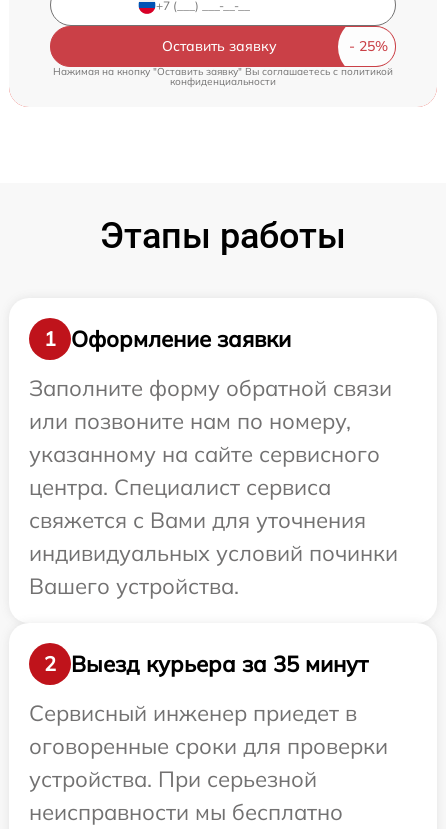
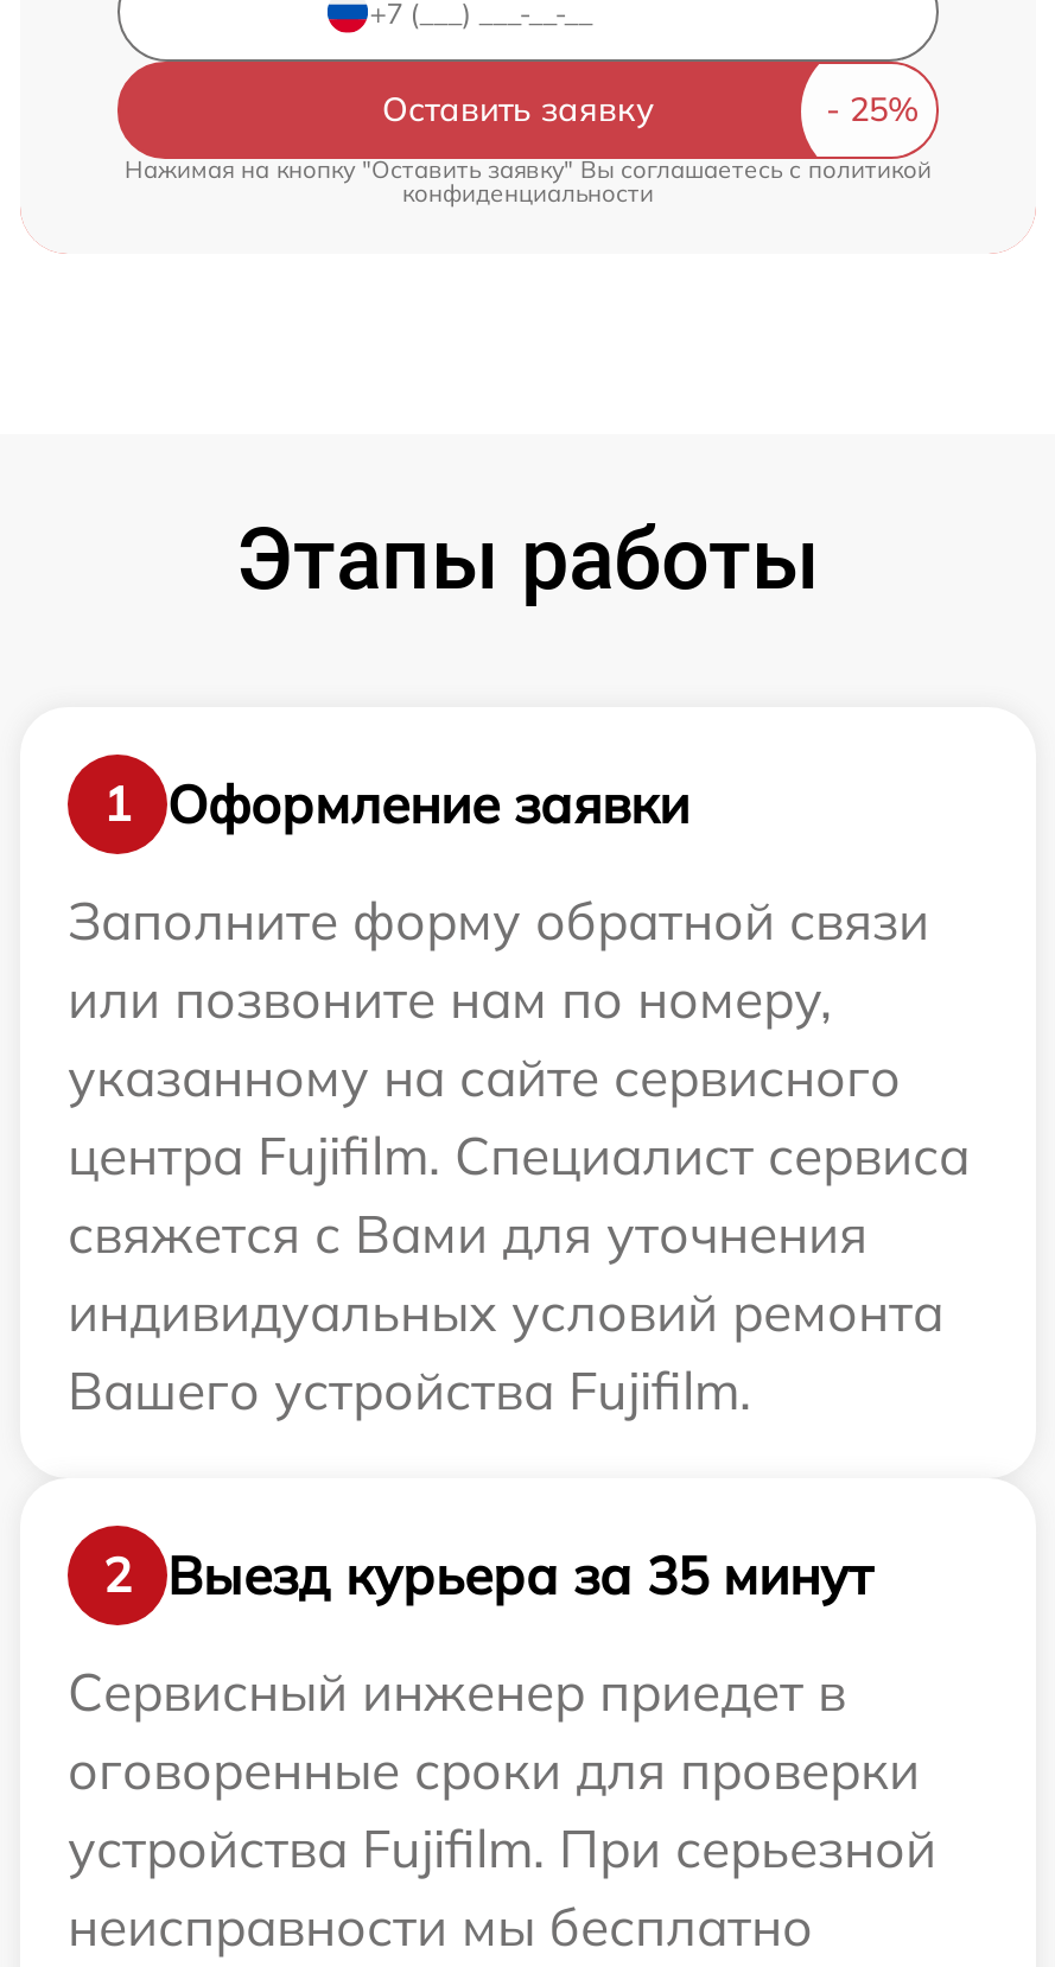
[29,473,331,501] центра. Специалист сервиса -> [68,1123,970,1189] центра Fujifilm. Специалист сервиса
[29,539,398,600] индивидуальных условий починки | Вашего устройства. -> [68,1280,943,1424] индивидуальных условий ремонта | Вашего устройства Fujifilm.
[29,765,317,793] устройства. При серьезной -> [68,1816,936,1882] устройства Fujifilm. При серьезной

